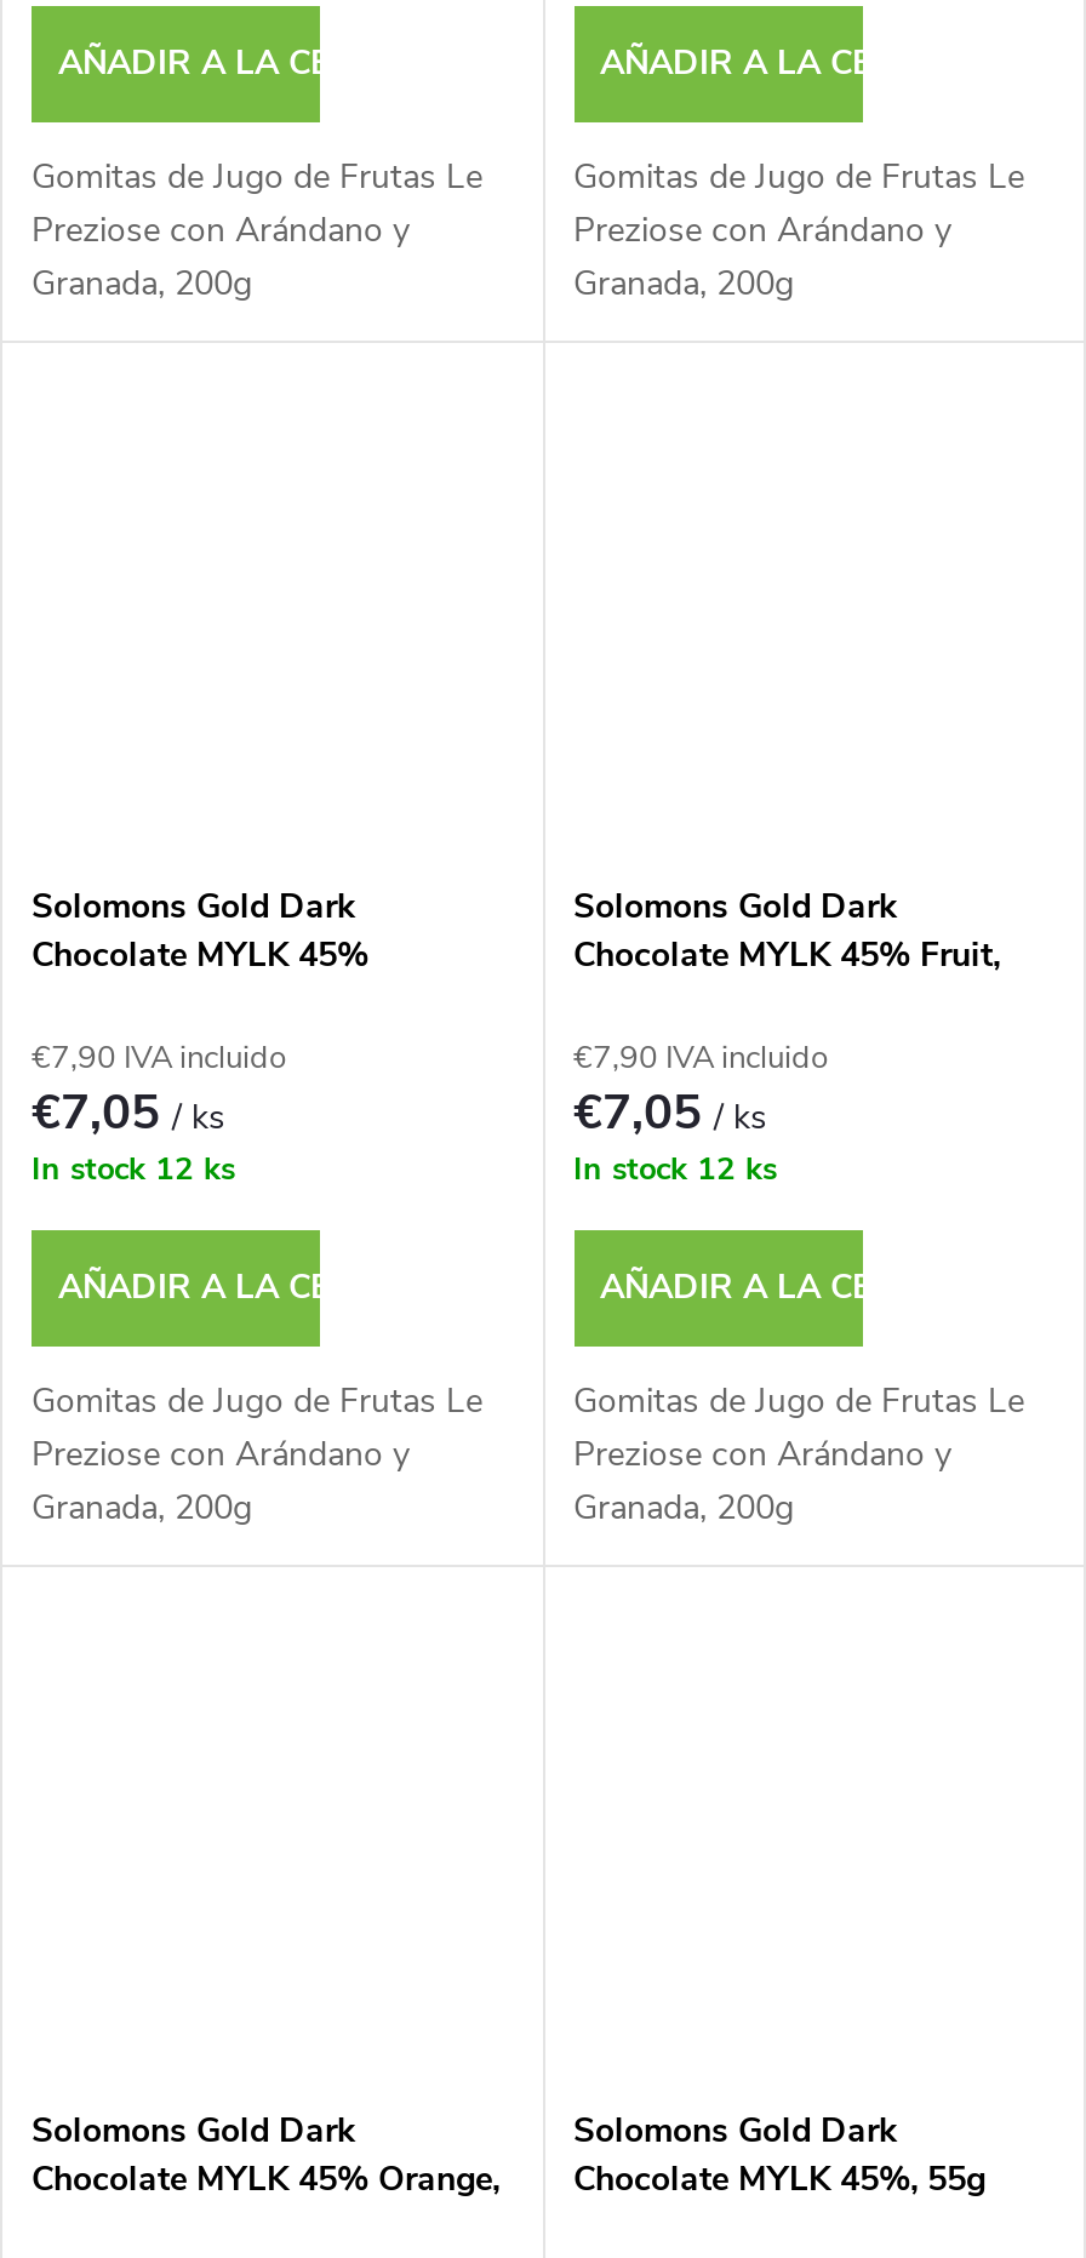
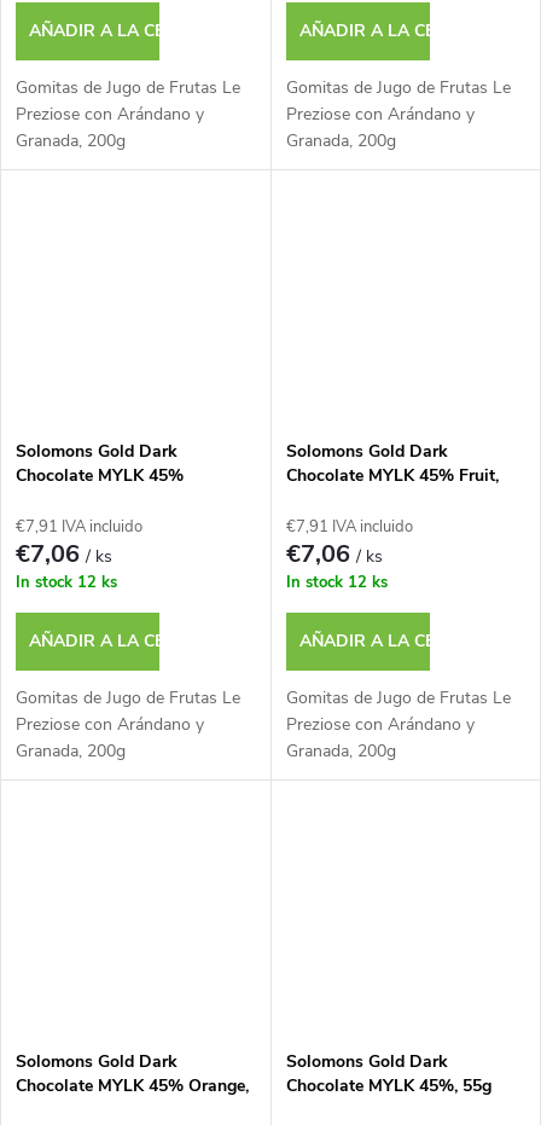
[32,1036,286,1080] €7,90 IVA incluido -> [16,516,142,538] €7,91 IVA incluido
[573,1036,828,1080] €7,90 IVA incluido -> [286,516,412,538] €7,91 IVA incluido
[32,1081,225,1146] €7,05 / ks -> [16,538,112,571] €7,06 / ks
[573,1081,767,1146] €7,05 / ks -> [286,538,382,571] €7,06 / ks

